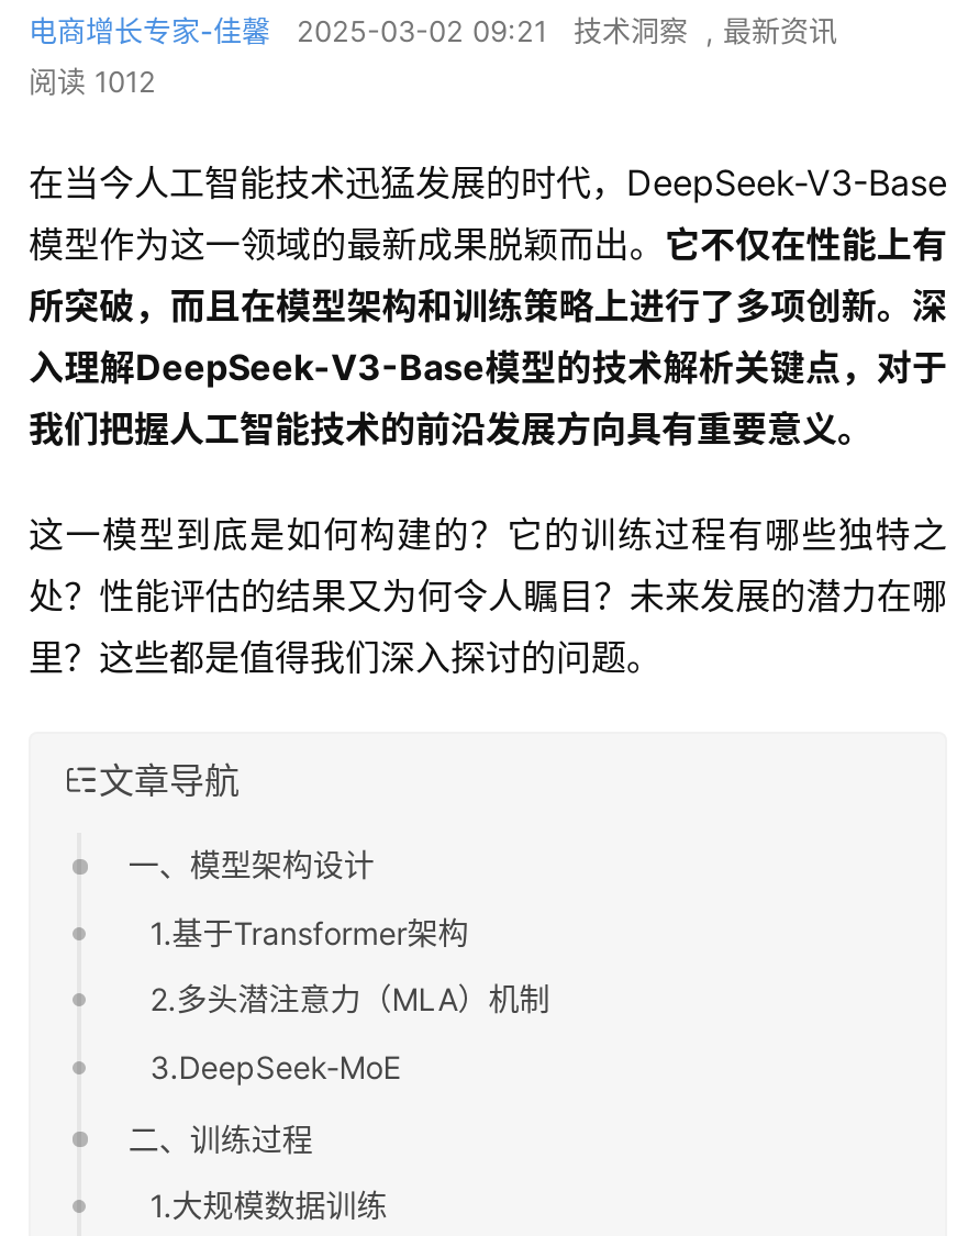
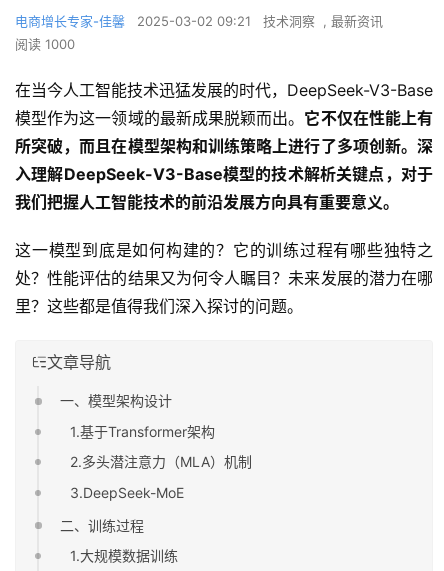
[29,64,156,99] 阅读 1012 -> [15,36,75,52] 阅读 1000

